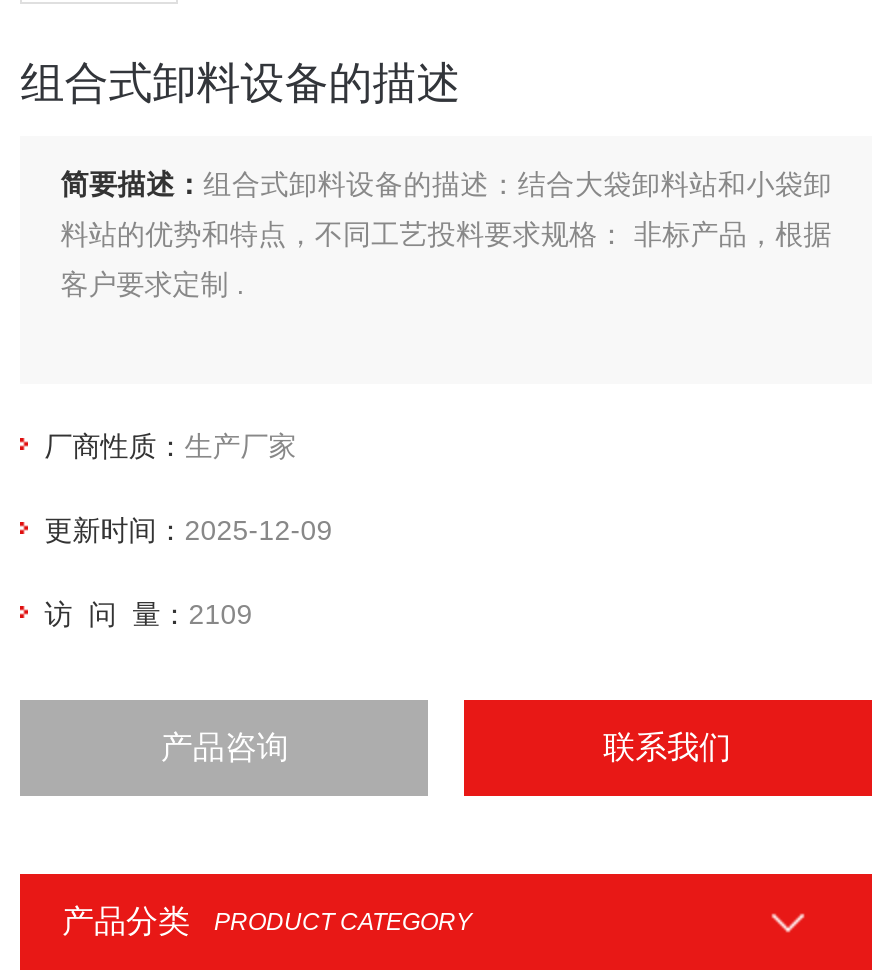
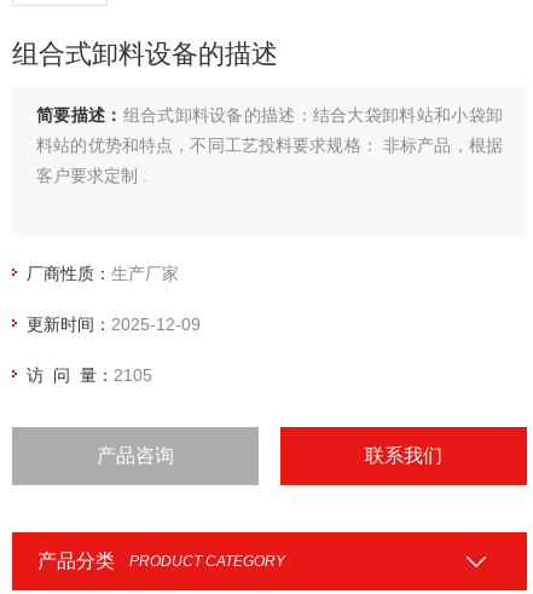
[44,598,252,630] 访 问 量：2109 -> [27,365,153,385] 访 问 量：2105

